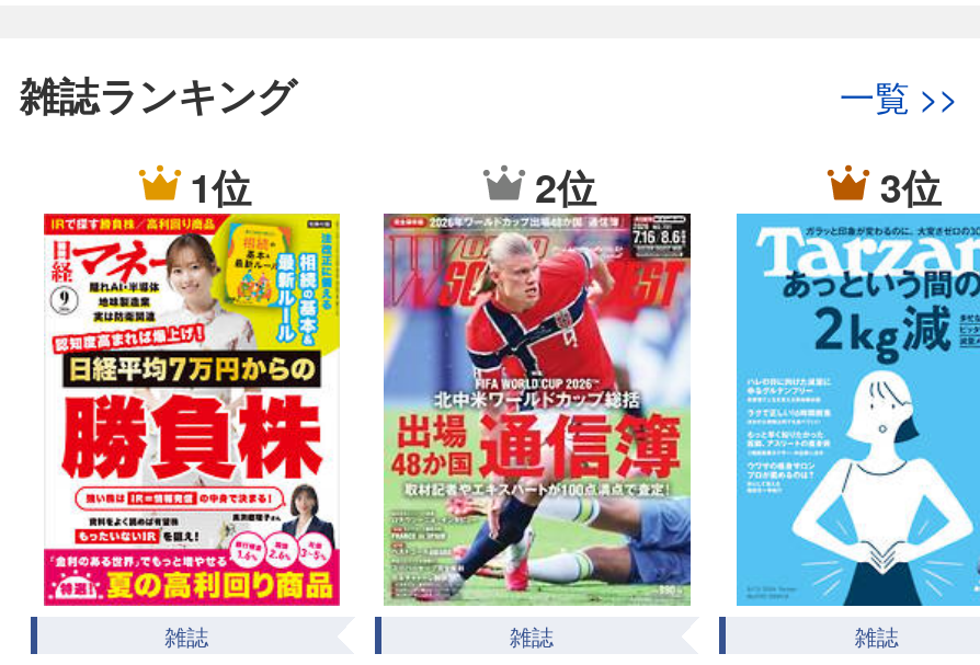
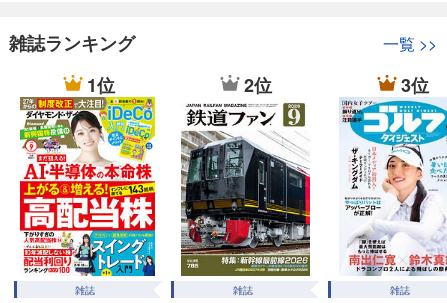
[42,214,342,608] [image] -> [19,97,156,277] [image]
[381,211,693,608] [image] -> [175,97,315,276] [image]
[734,211,973,608] [image] -> [336,97,444,277] [image]

